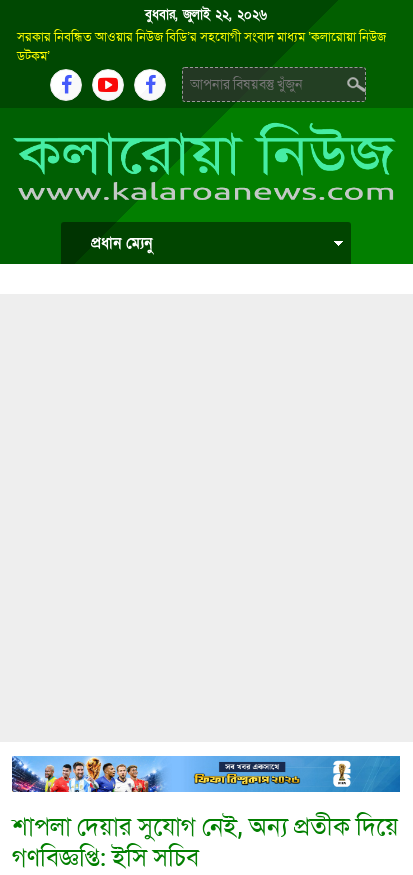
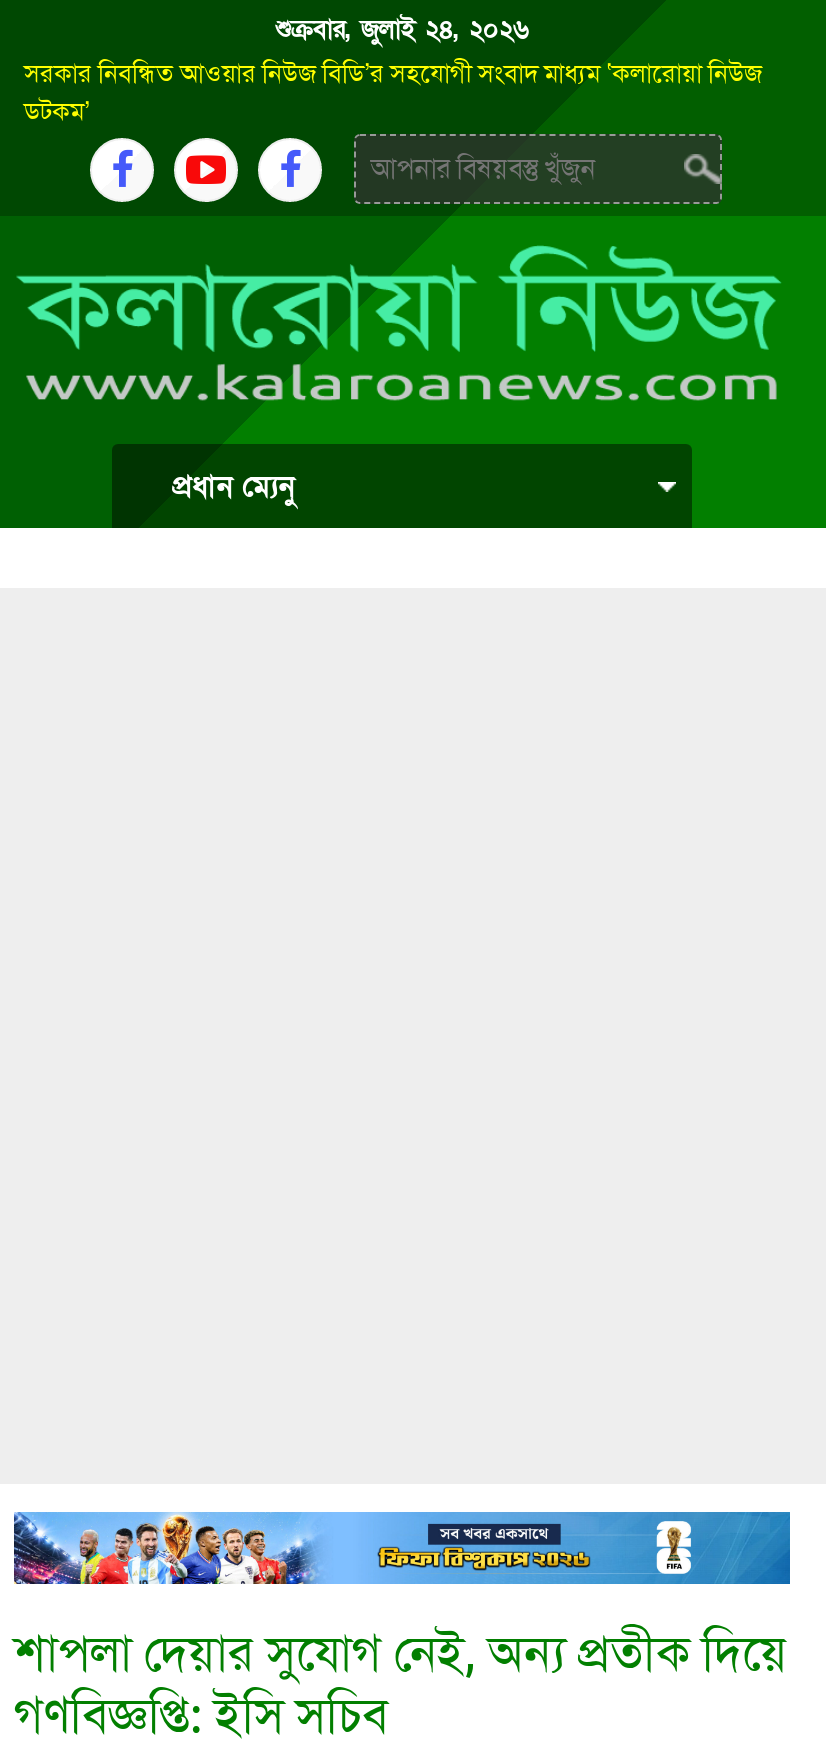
[145,6,267,24] বুধবার, জুলাই ২২, ২০২৬ -> [275,12,529,48] শুক্রবার, জুলাই ২৪, ২০২৬

